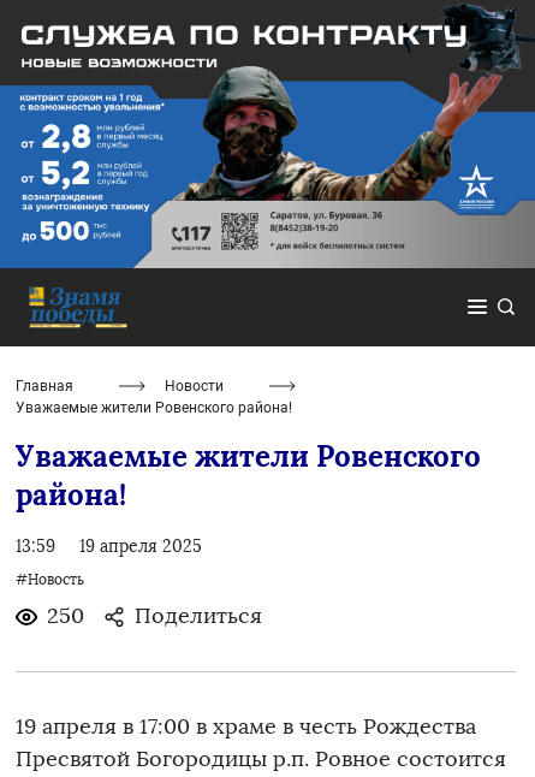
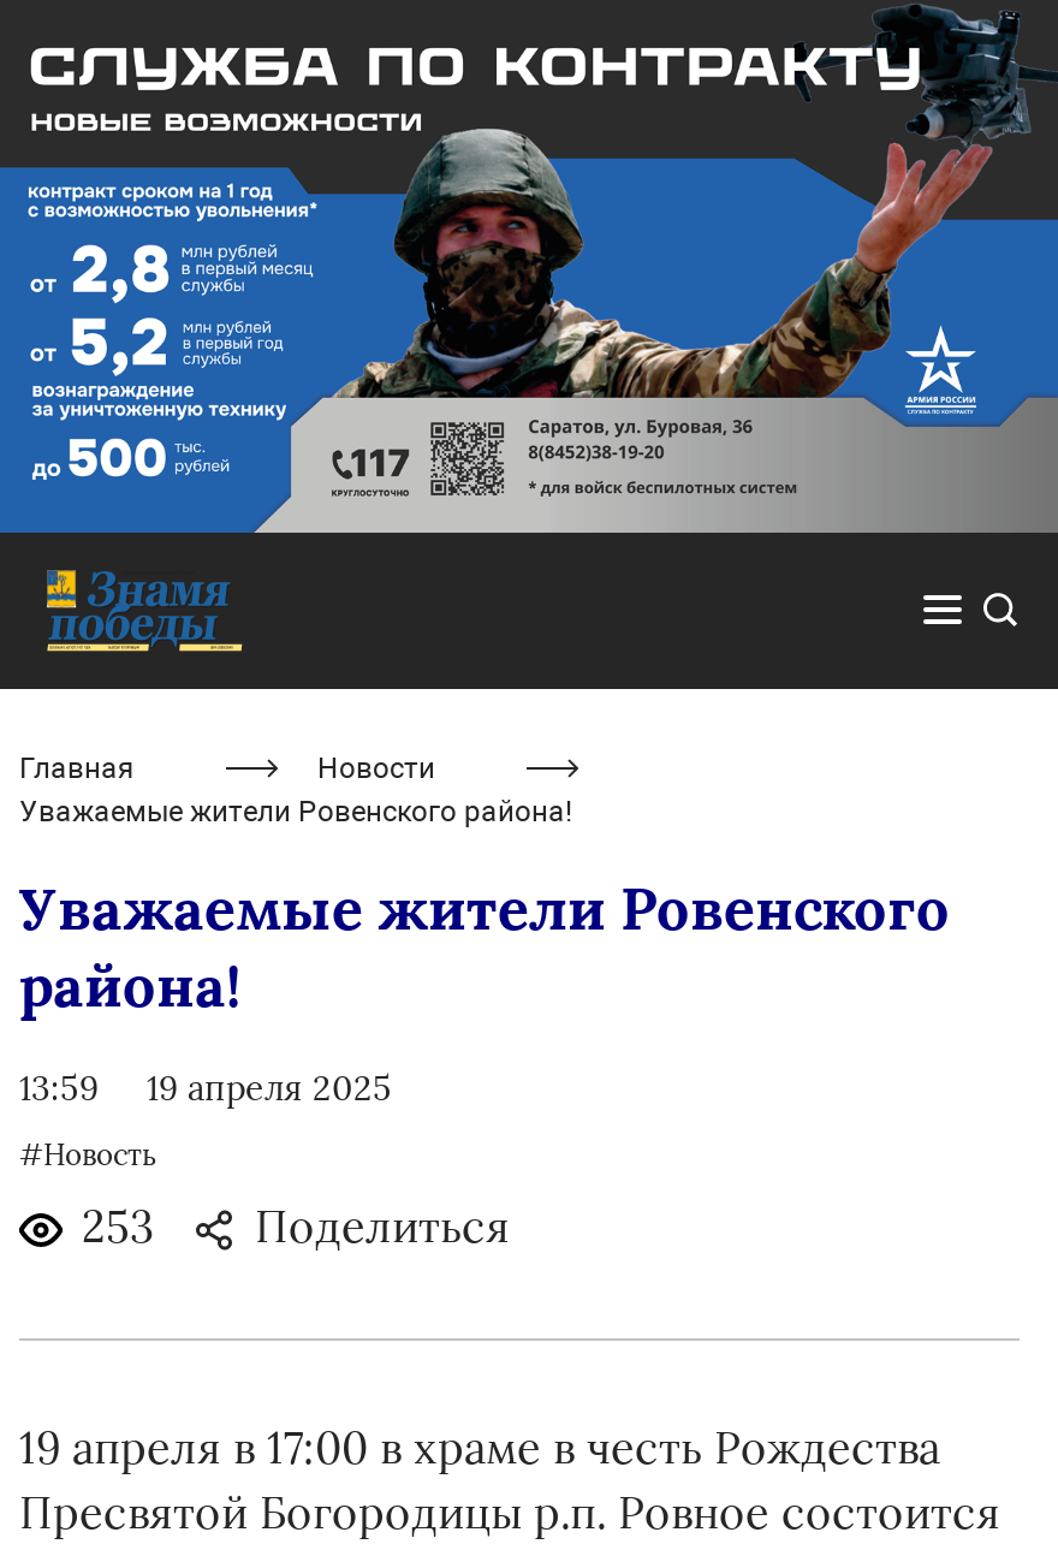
[47,603,262,629] 250 Поделиться -> [82,1201,510,1254] 253 Поделиться

